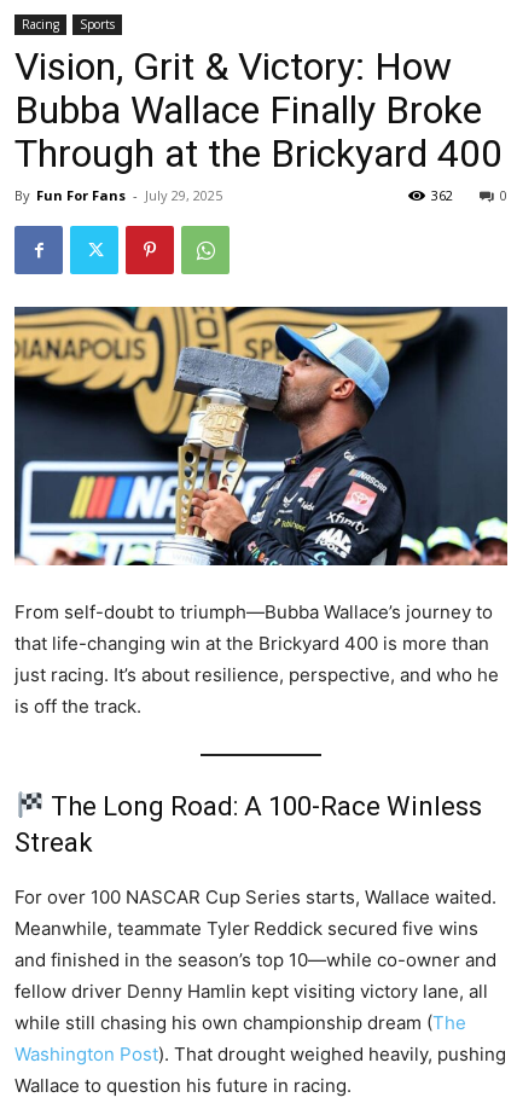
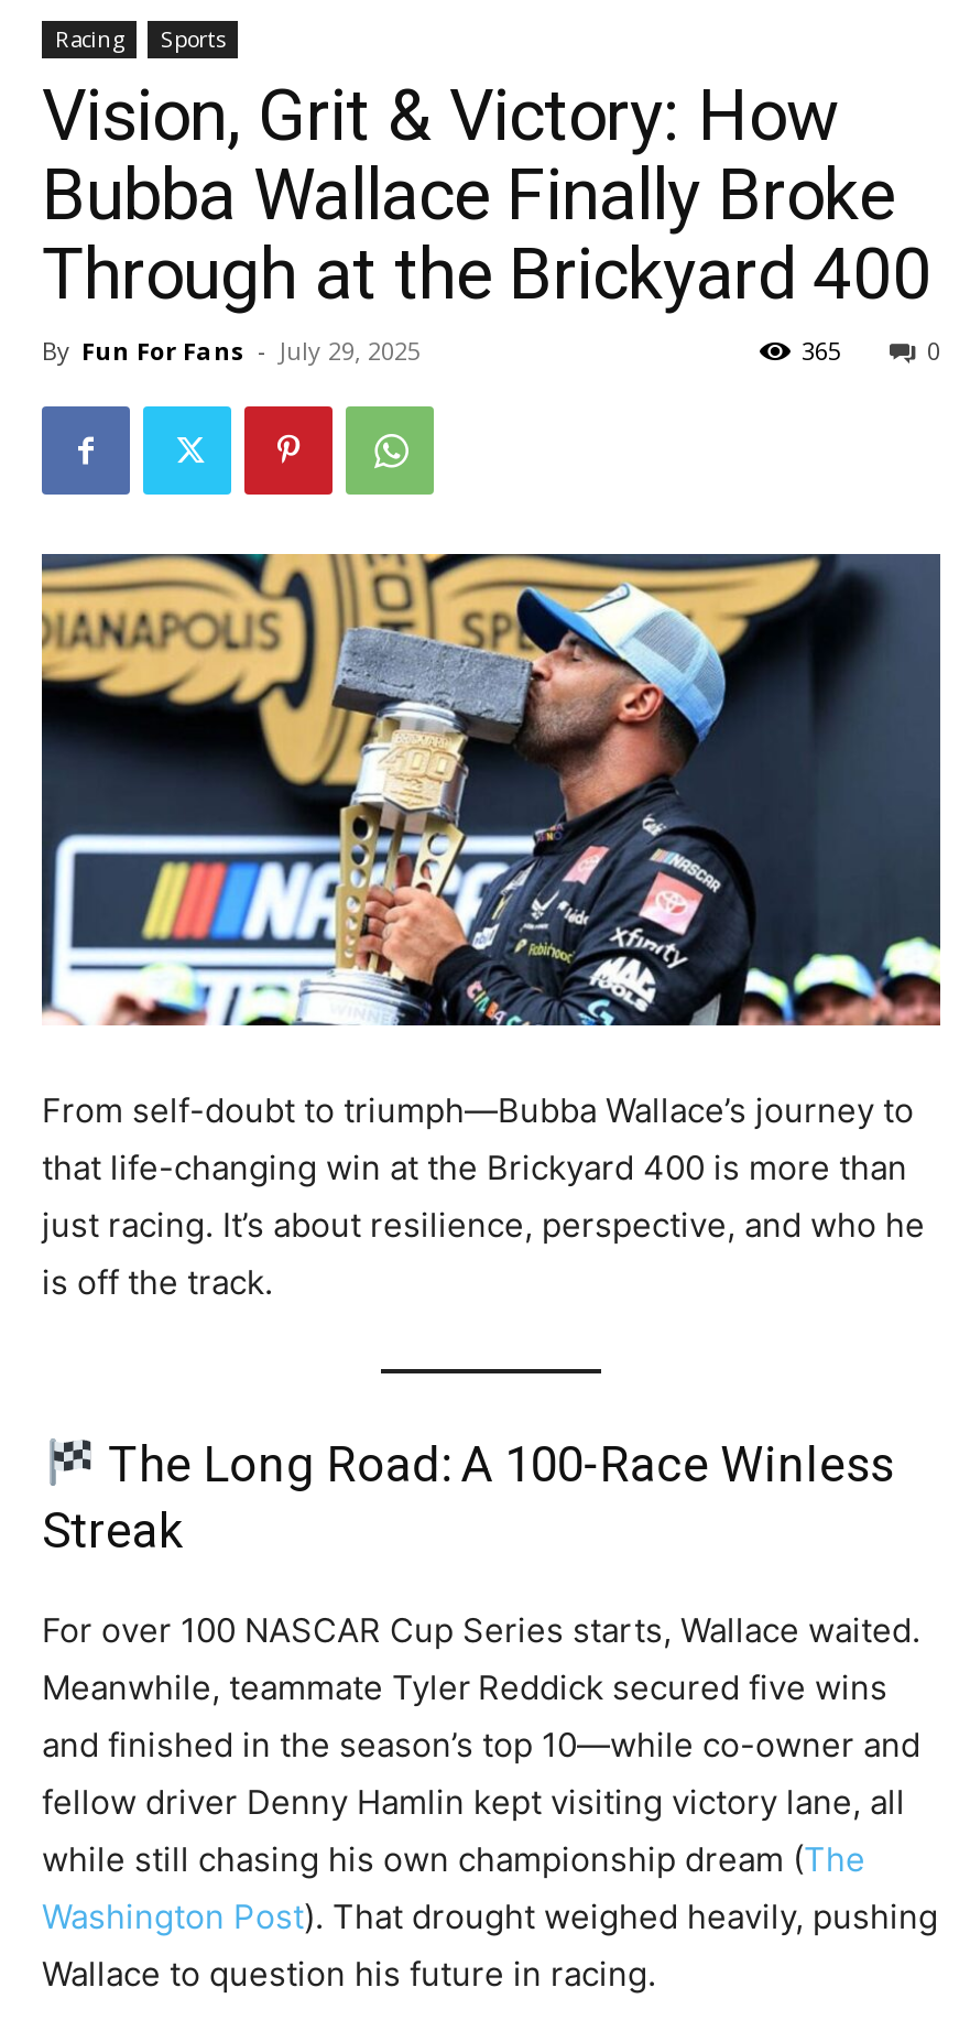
[431,186,453,204] 362 -> [802,334,841,367] 365

